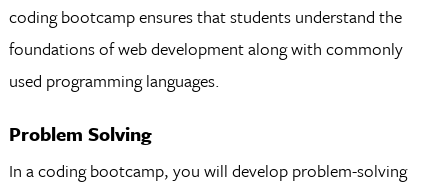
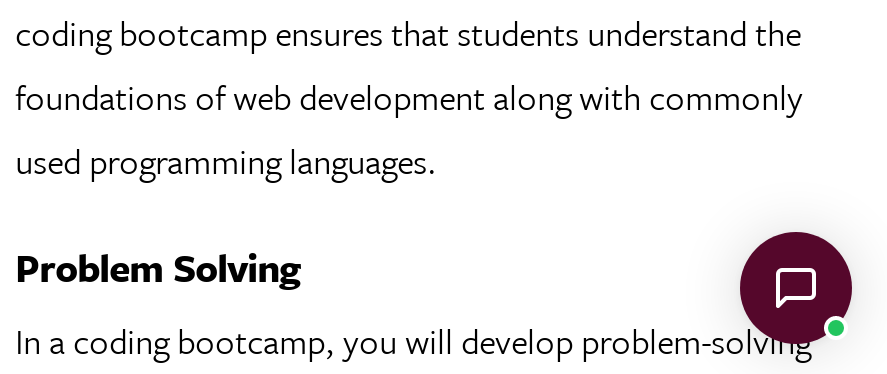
none -> [738,230,854,342] [image]

